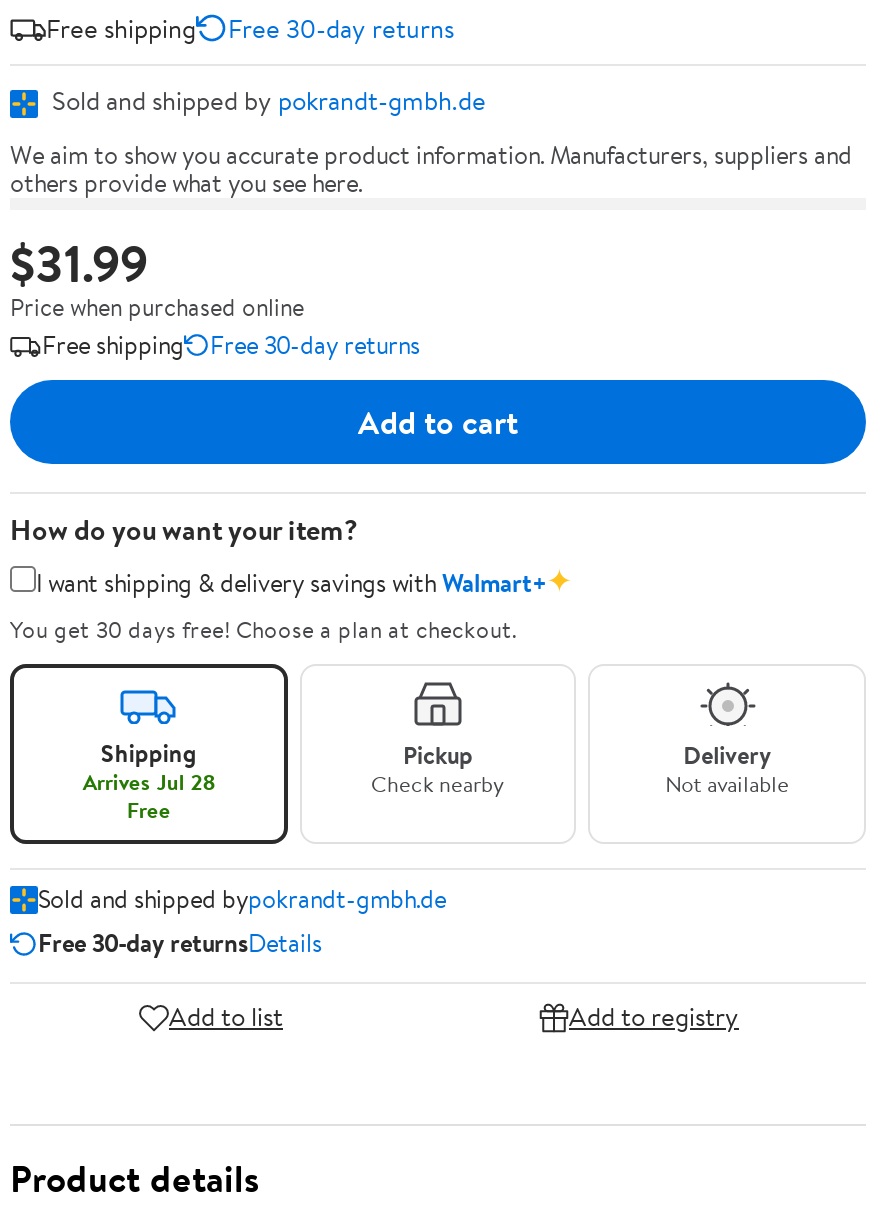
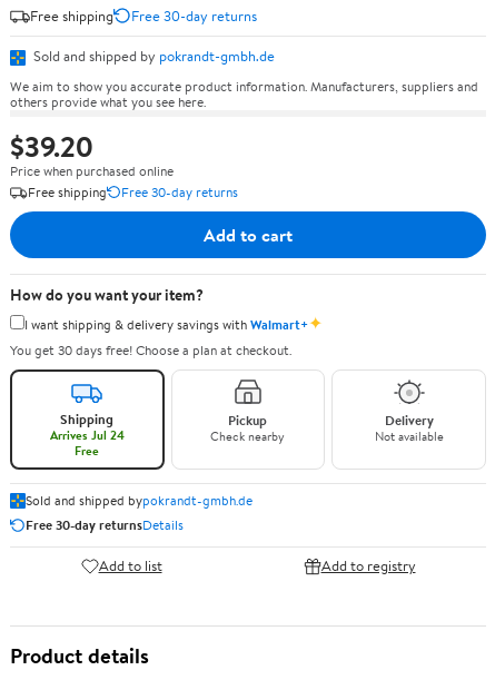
[10,228,148,298] $31.99 -> [10,127,93,166] $39.20
[83,766,215,798] Arrives Jul 28 -> [50,426,124,444] Arrives Jul 24

